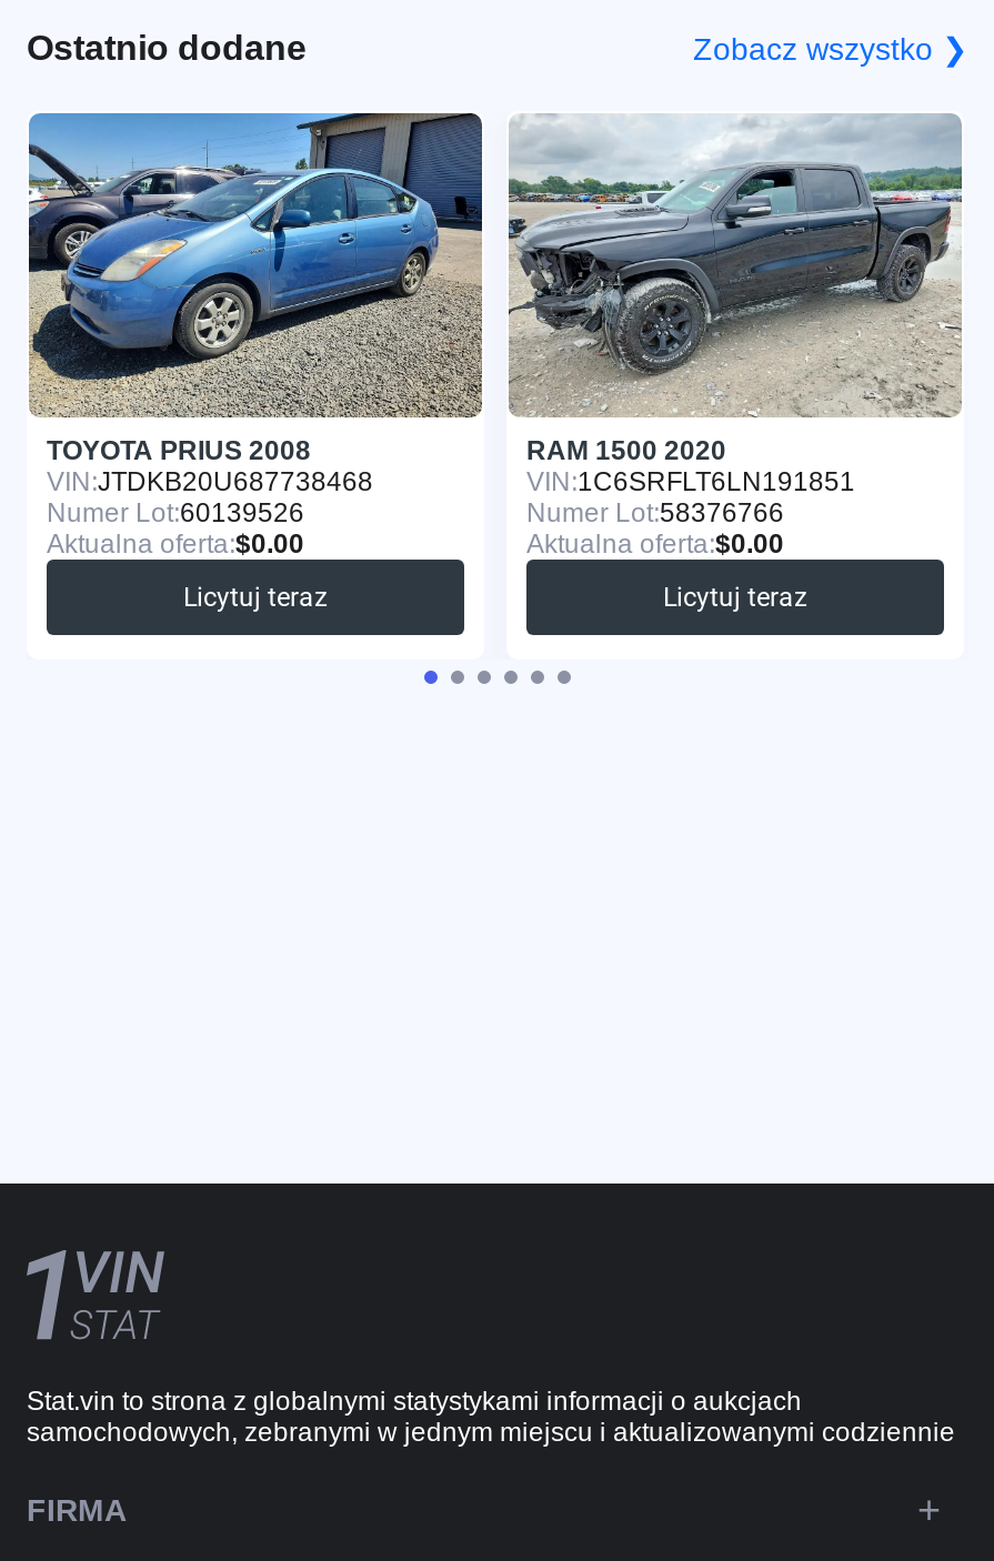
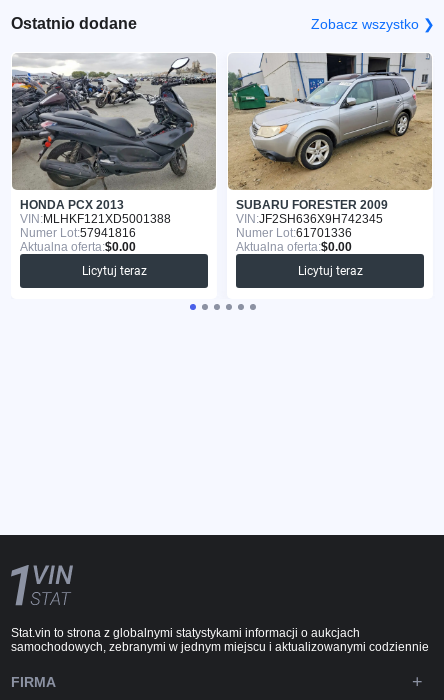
[27,111,482,528] [image] | TOYOTA PRIUS 2008 | VIN: JTDKB20U687738468 | Numer Lot:60139526 -> [12,53,216,240] [image] | HONDA PCX 2013 | VIN: MLHKF121XD5001388 | Numer Lot:57941816
[509,113,962,528] [image] | RAM 1500 2020 | VIN: 1C6SRFLT6LN191851 | Numer Lot:58376766 -> [228,52,432,240] [image] | SUBARU FORESTER 2009 | VIN: JF2SH636X9H742345 | Numer Lot:61701336

